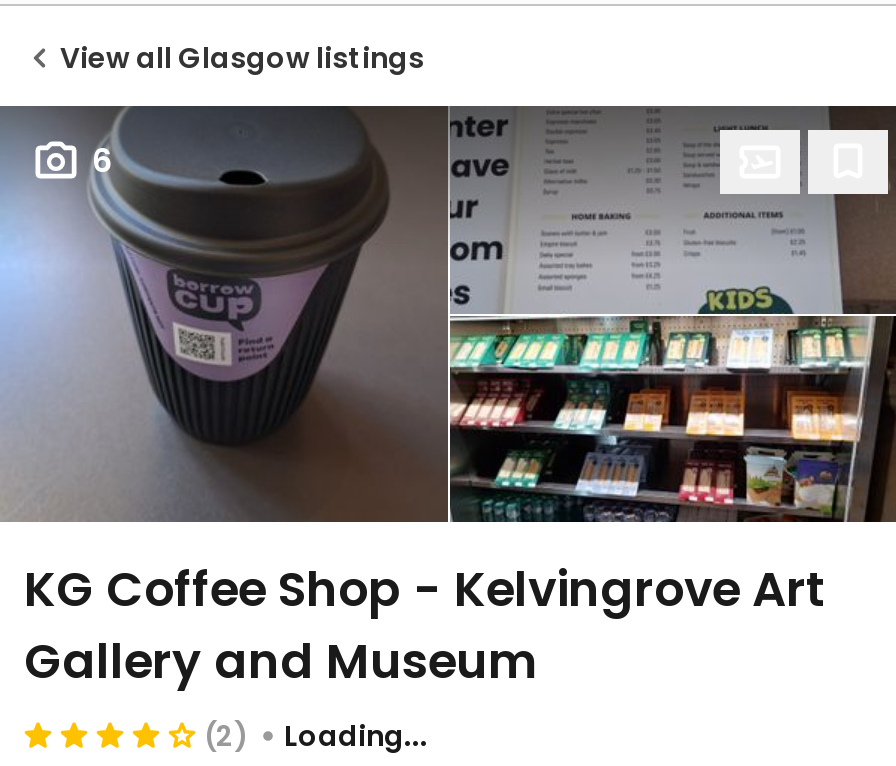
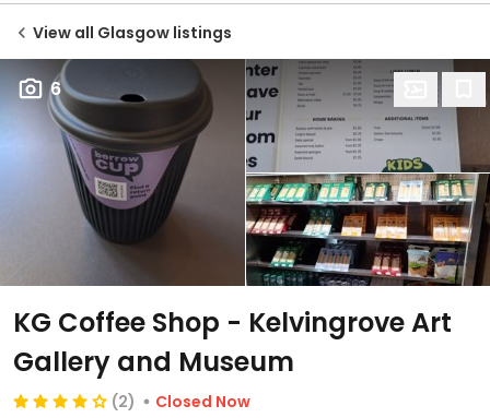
[284,715,428,755] Loading... -> [155,391,250,413] Closed Now

